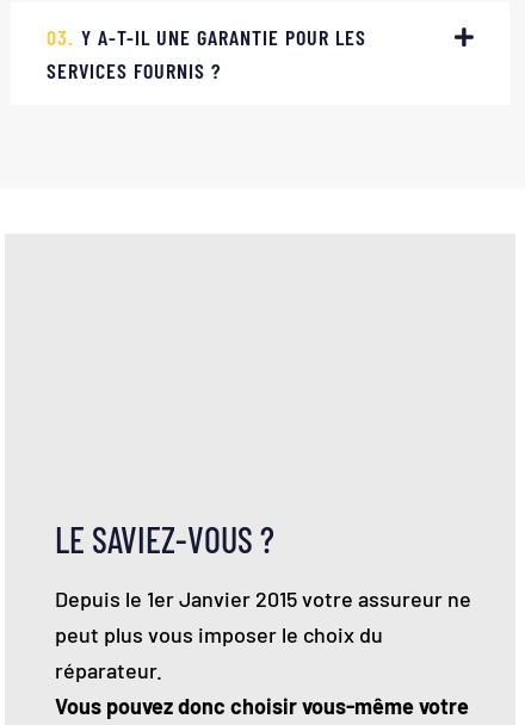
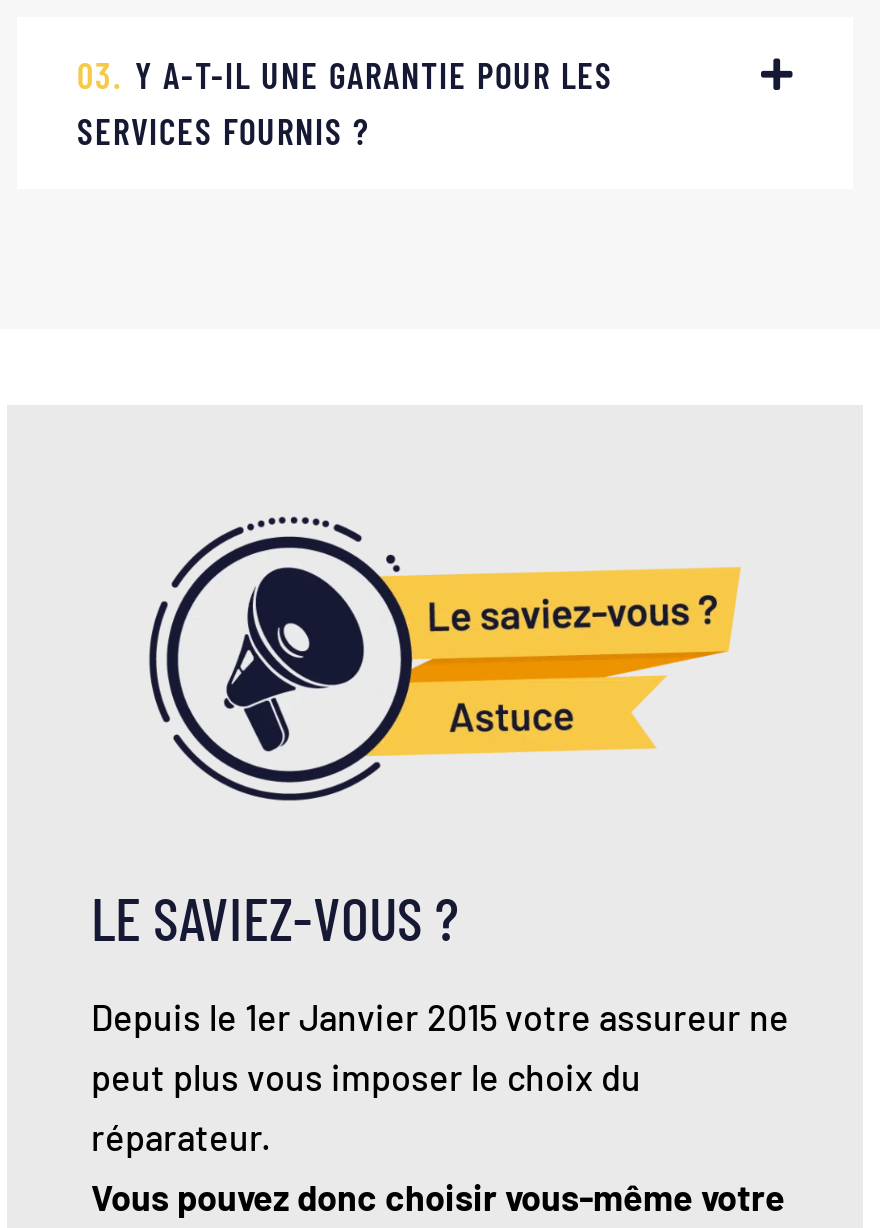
none -> [147,515,743,803] [image]

